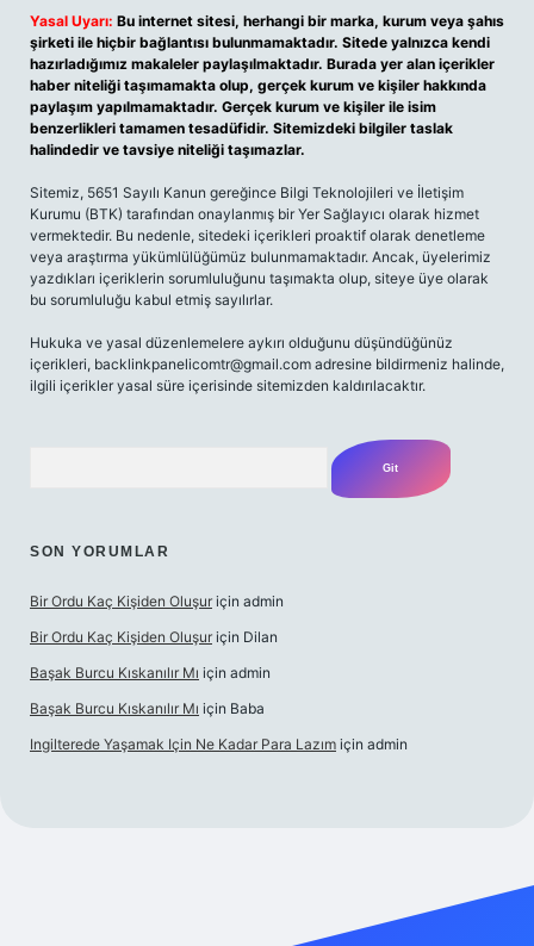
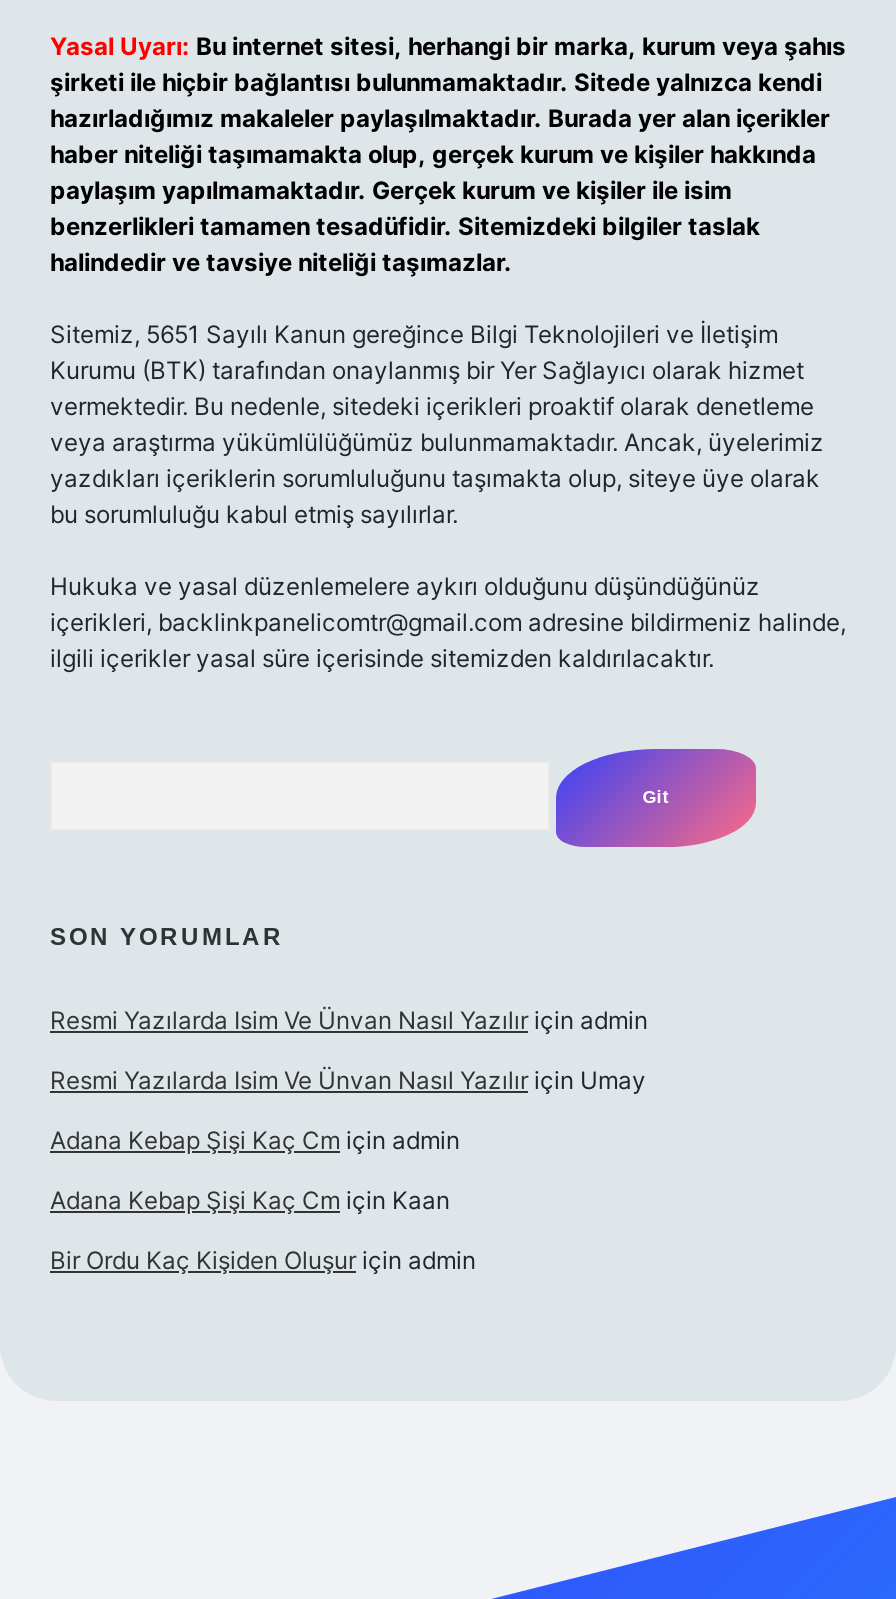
none -> [50,1005,648,1215] Resmi Yazılarda Isim Ve Ünvan Nasıl Yazılır için admin | Resmi Yazılarda Isim Ve Ünvan Nasıl Yazılır için Umay | Adana Kebap Şişi Kaç Cm için admin | Adana Kebap Şişi Kaç Cm için Kaan
moved [30,592,284,610] -> [50,1245,476,1275]: Bir Ordu Kaç Kişiden Oluşur için admin
[30,628,408,753] Bir Ordu Kaç Kişiden Oluşur için Dilan | Başak Burcu Kıskanılır Mı için admin | Başak Burcu Kıskanılır Mı için Baba | Ingilterede Yaşamak Için Ne Kadar Para Lazım için admin -> none

